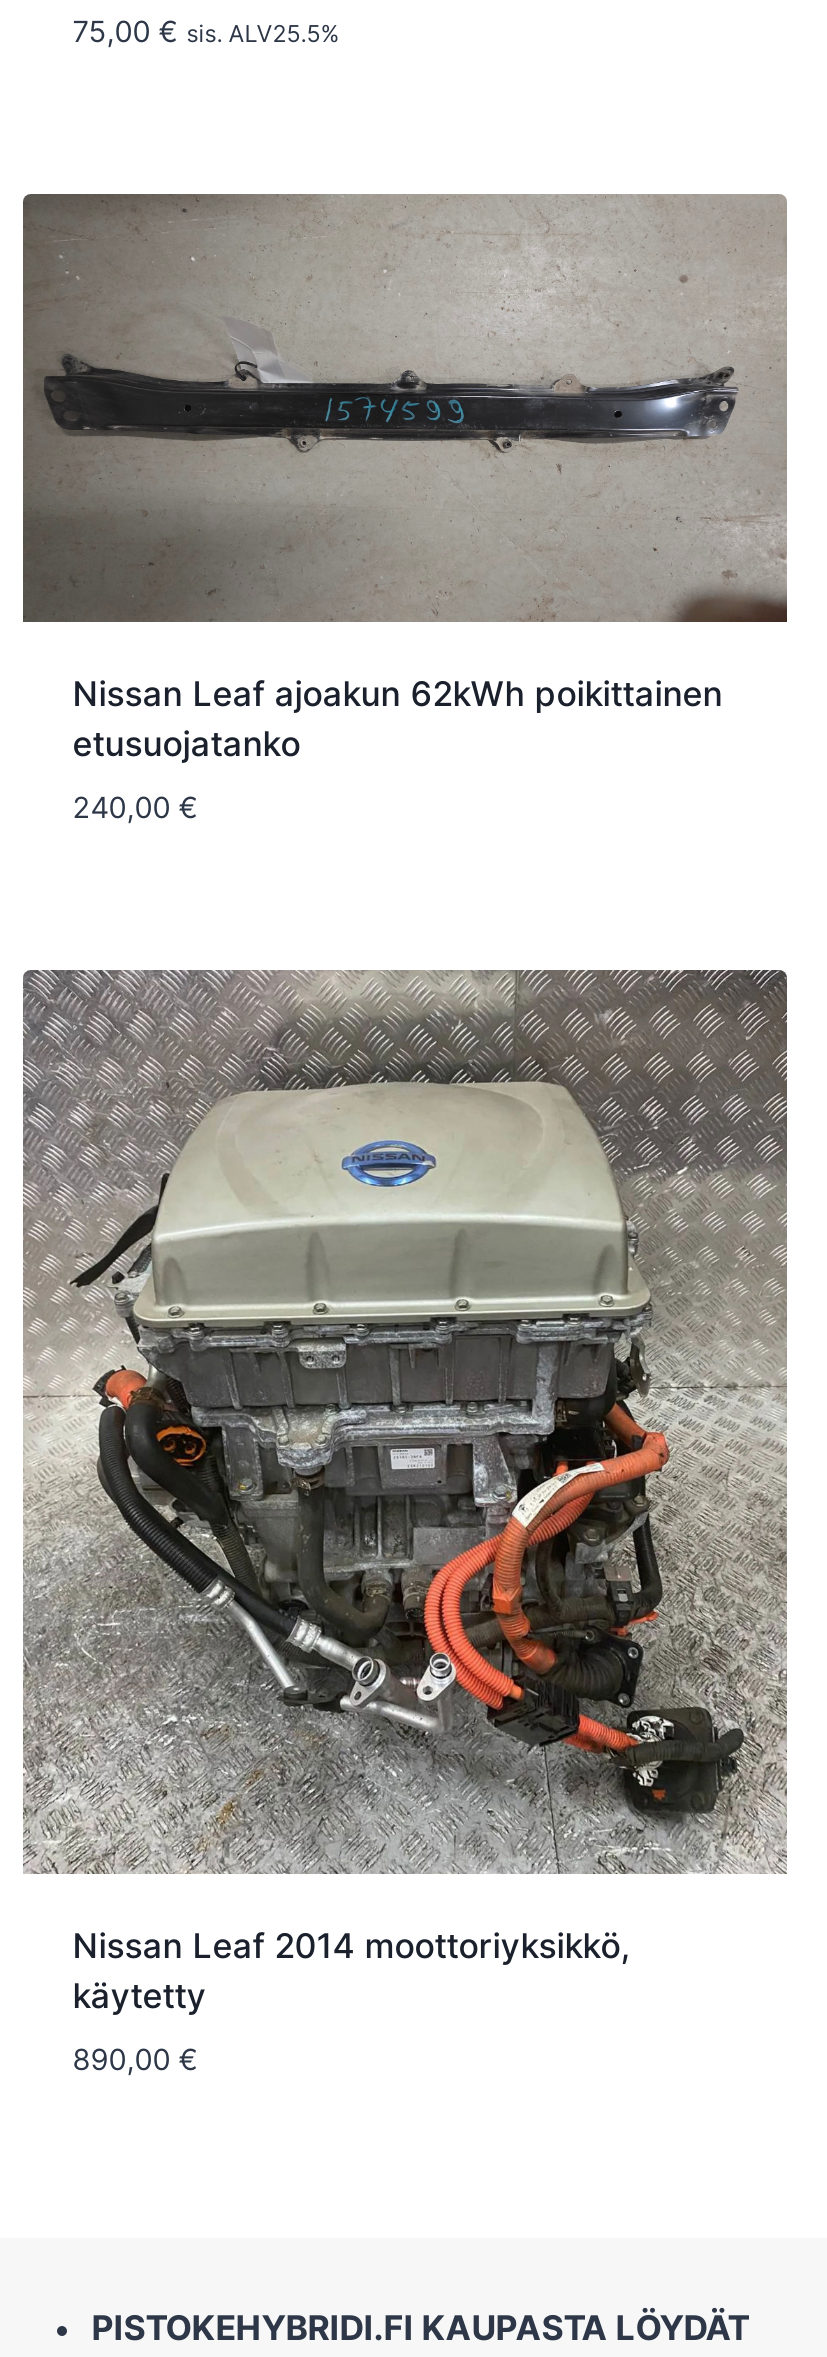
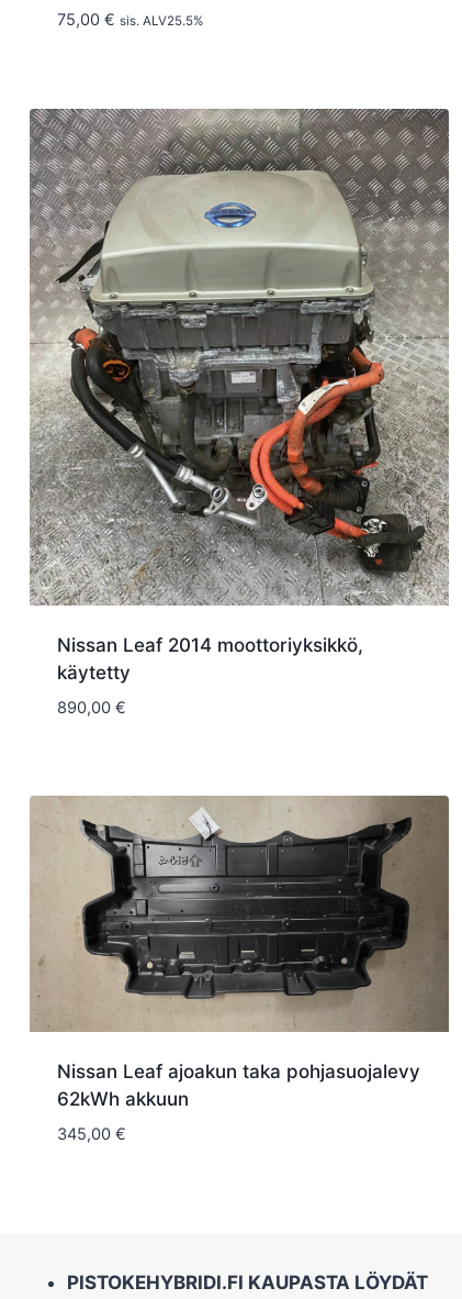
[23,194,787,827] [image] | Nissan Leaf ajoakun 62kWh poikittainen | etusuojatanko | 240,00 € -> none
moved [19,966,791,2078] -> [27,107,451,717]: [image] | Nissan Leaf 2014 moottoriyksikkö, | käytetty | 890,00 €
none -> [30,795,449,1144] [image] | Nissan Leaf ajoakun taka pohjasuojalevy | 62kWh akkuun | 345,00 €

